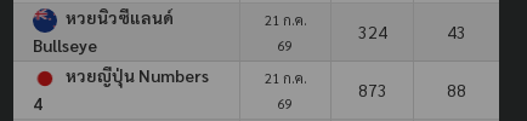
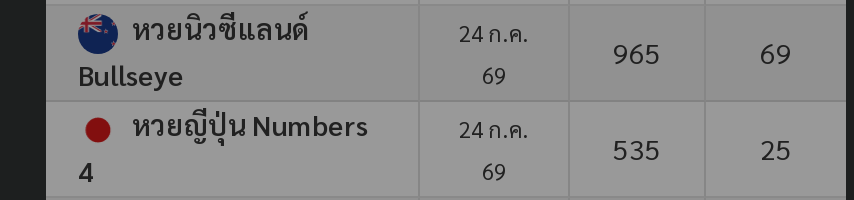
[264,11,307,29] 21 ก.ค. -> [459,18,529,48] 24 ก.ค.
[358,20,387,42] 324 -> [613,34,661,70] 965
[447,20,466,42] 43 -> [760,34,792,70] 69
[264,69,307,87] 21 ก.ค. -> [459,114,529,144] 24 ก.ค.
[358,78,387,100] 873 -> [613,130,661,166] 535
[447,78,466,100] 88 -> [760,130,792,166] 25

